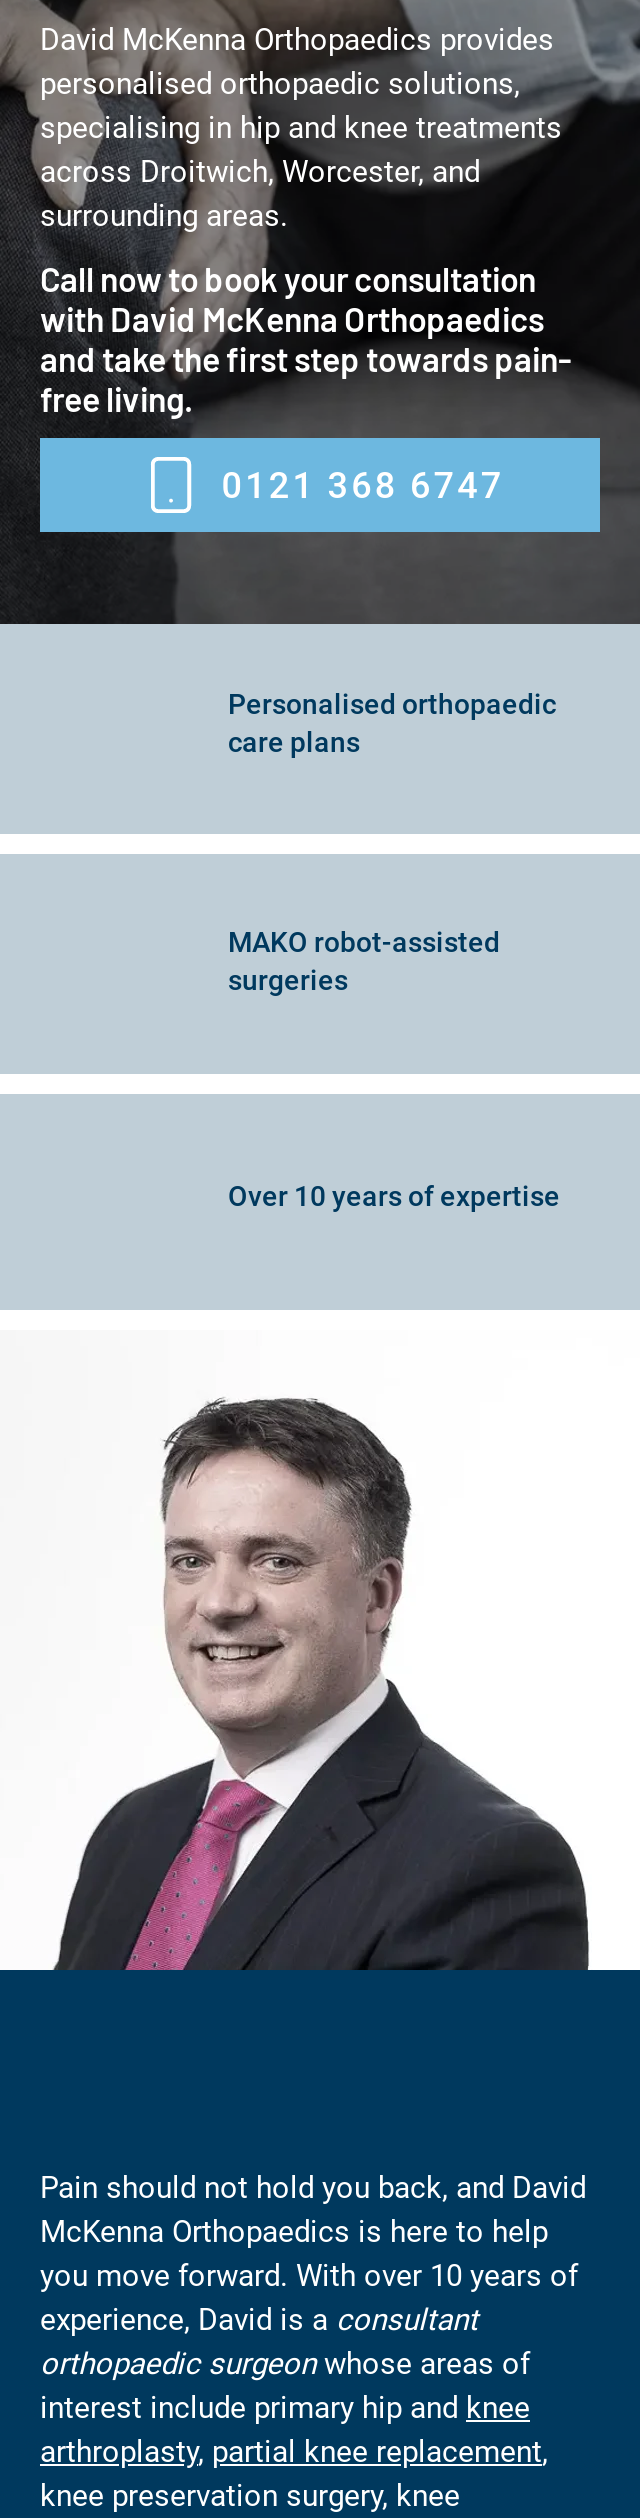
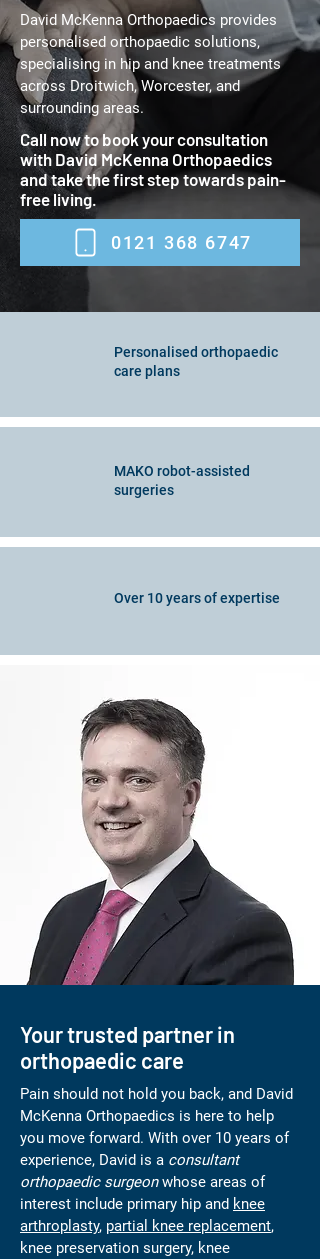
none -> [20,1021,235,1073] Your trusted partner in | orthopaedic care

